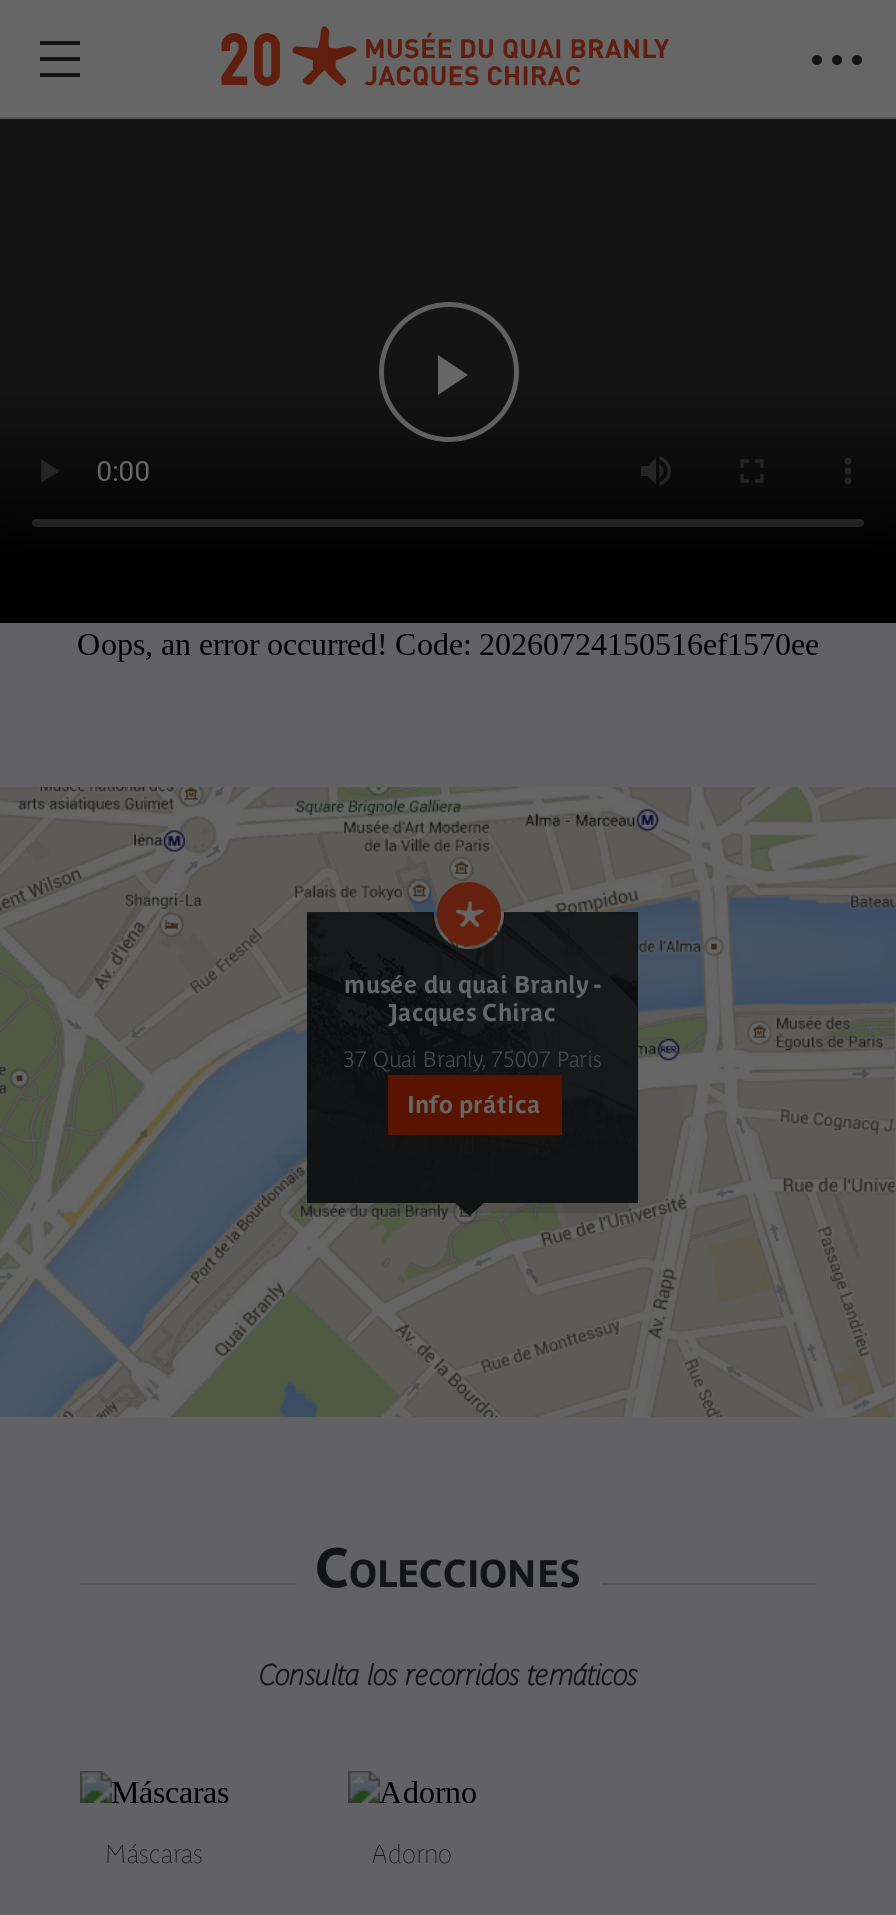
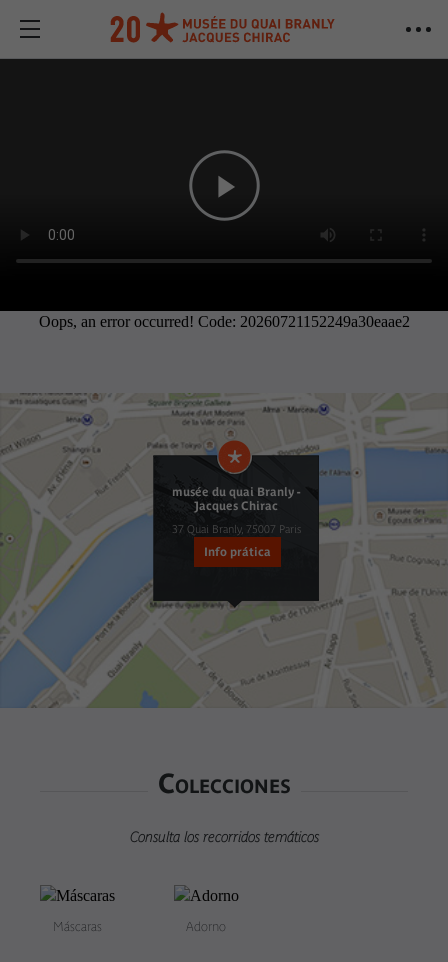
[77,627,819,661] Oops, an error occurred! Code: 20260724150516ef1570ee -> [38,313,409,330] Oops, an error occurred! Code: 20260721152249a30eaae2

